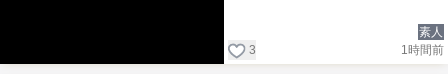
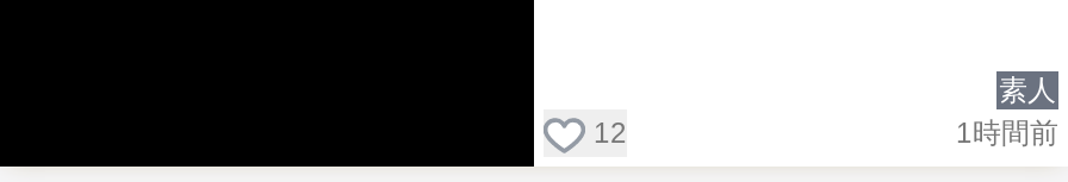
[249,43,256,57] 3 -> [594,115,627,149] 12

